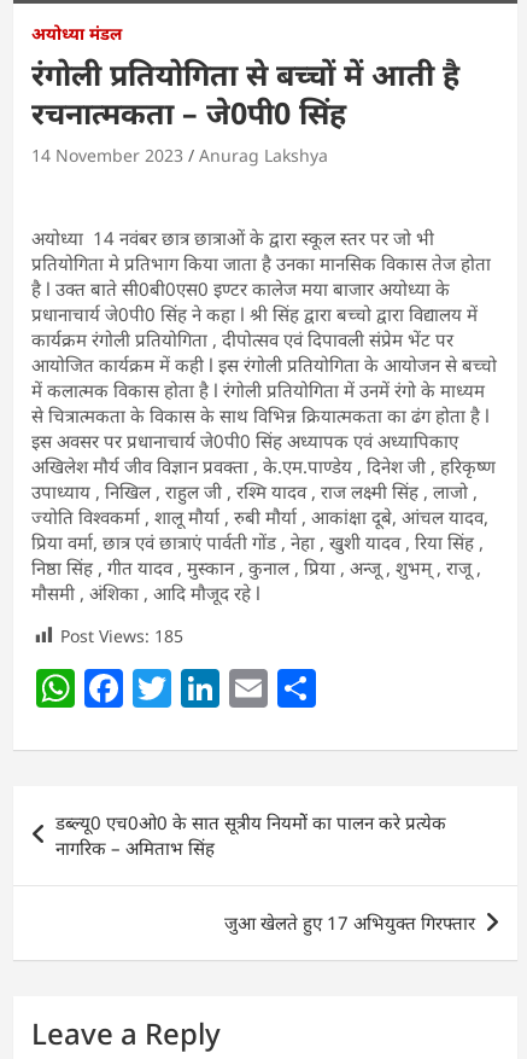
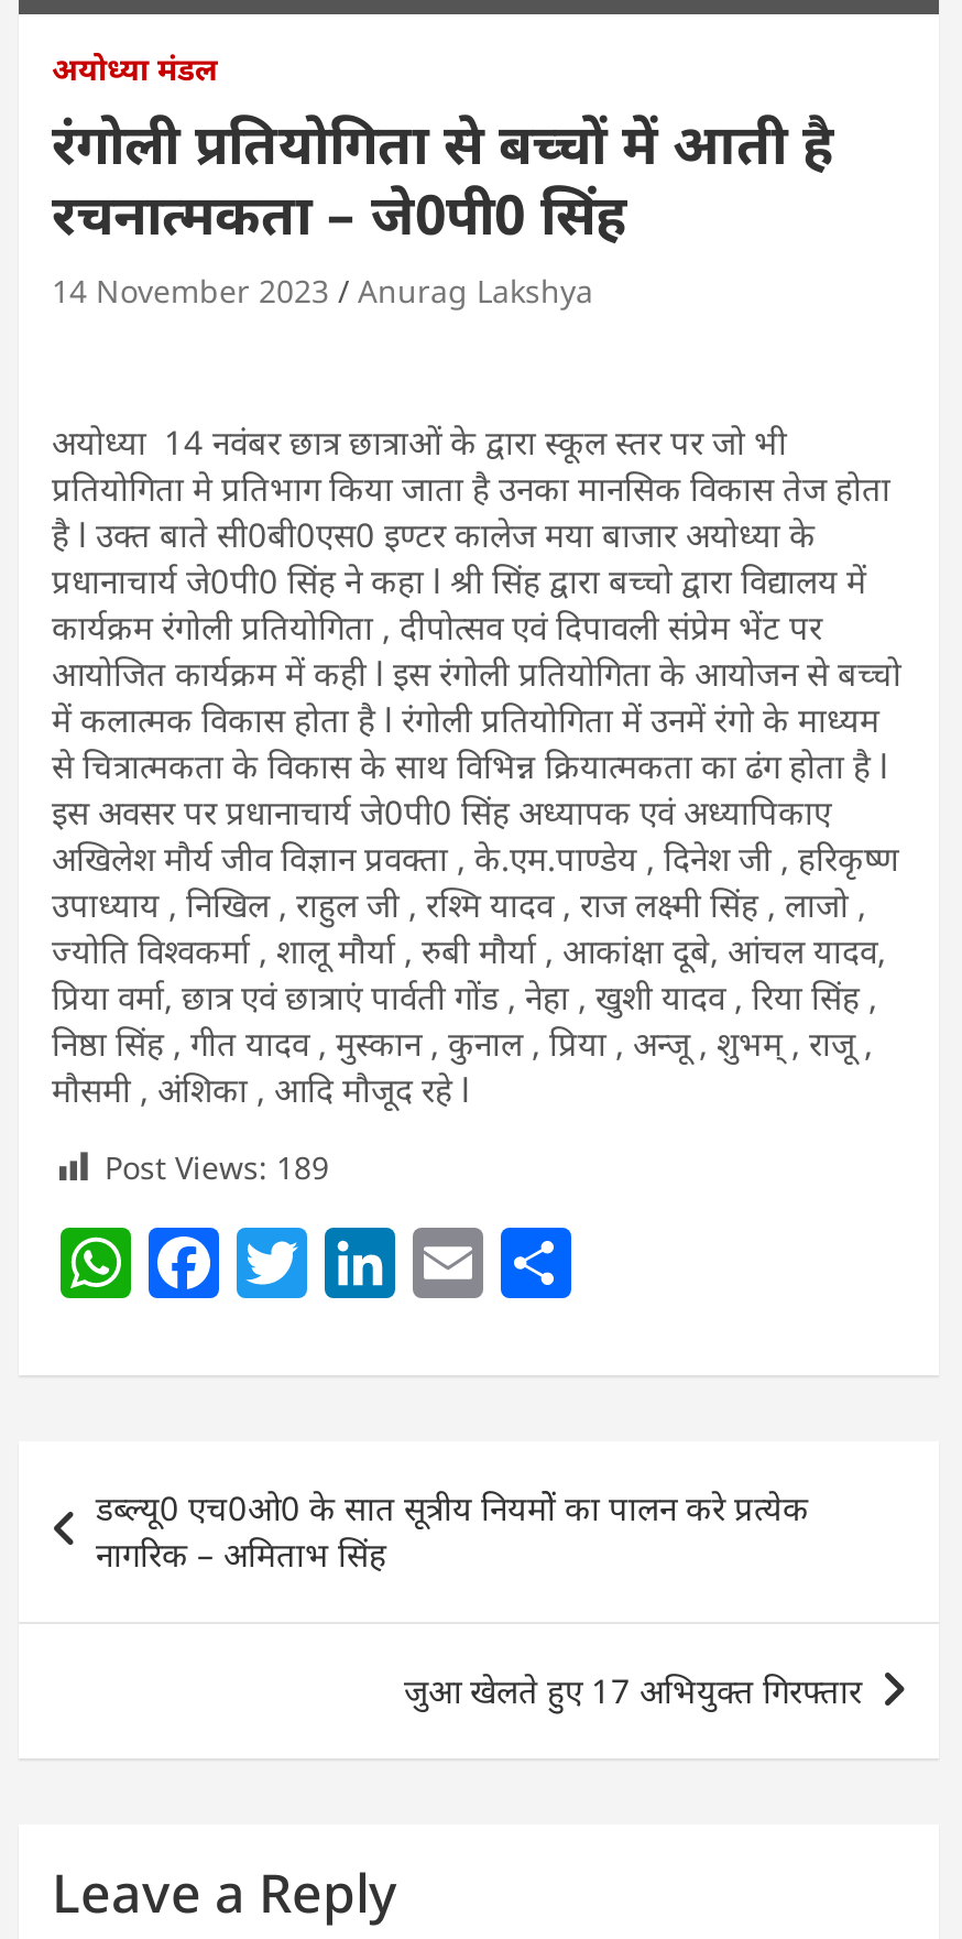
[60,624,183,647] Post Views: 185 -> [105,1146,329,1188] Post Views: 189

